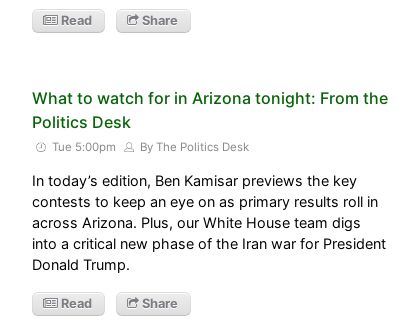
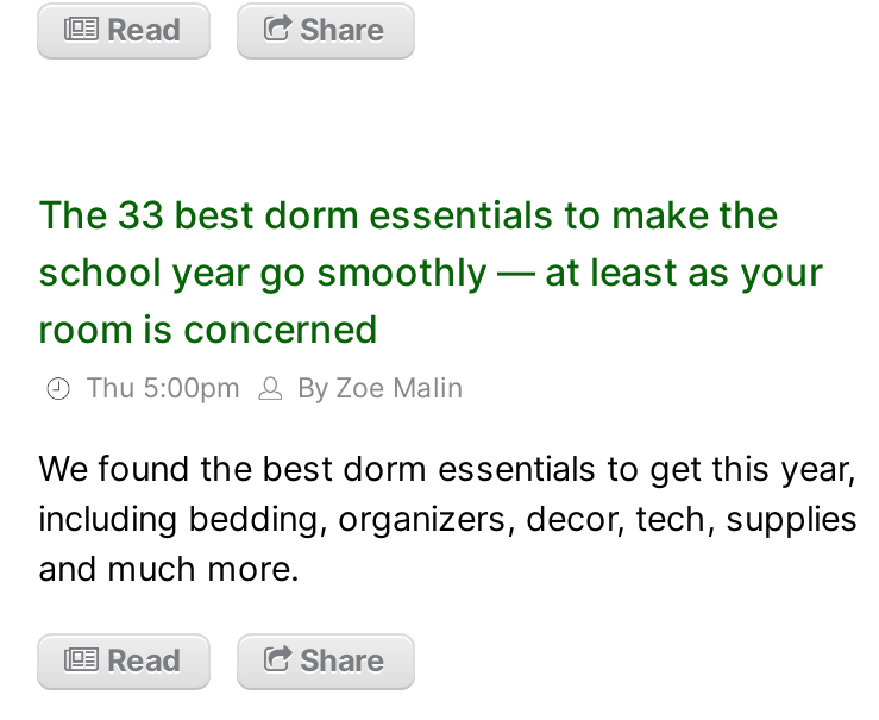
[32,88,388,154] What to watch for in Arizona tonight: From the | Politics Desk | Tue 5:00pm | By The Politics Desk -> [38,190,823,405] The 33 best dorm essentials to make the | school year go smoothly — at least as your | room is concerned | Thu 5:00pm | By Zoe Malin
[32,172,386,273] In today’s edition, Ben Kamisar previews the key | contests to keep an eye on as primary results roll in | across Arizona. Plus, our White House team digs | into a critical new phase of the Iran war for President | Donald Trump. -> [38,448,859,589] We found the best dorm essentials to get this year, | including bedding, organizers, decor, tech, supplies | and much more.

